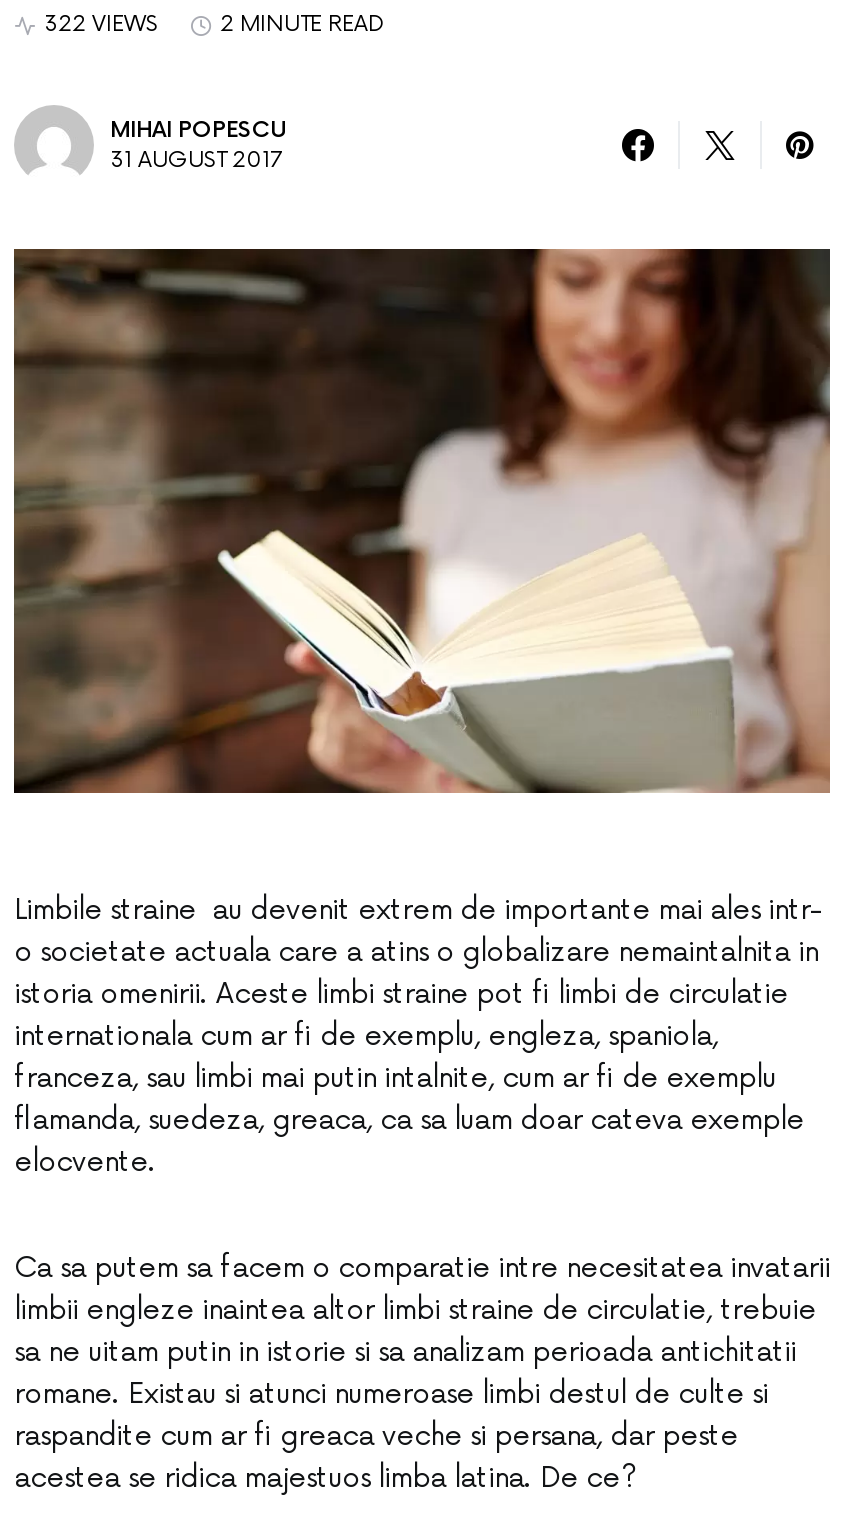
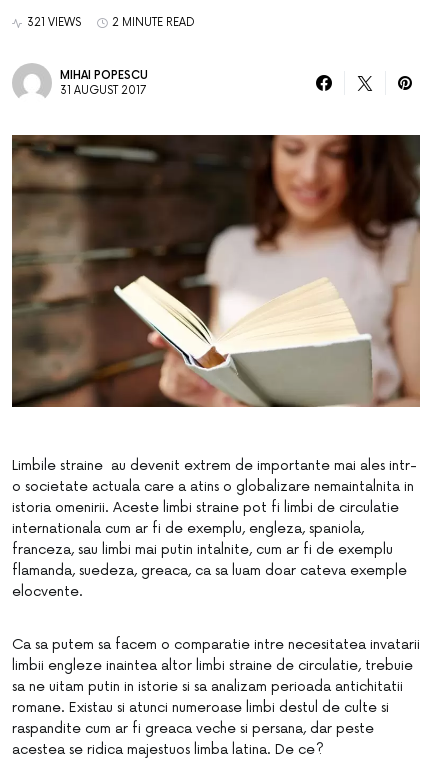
[44,11,158,37] 322 VIEWS -> [27,16,81,29] 321 VIEWS

